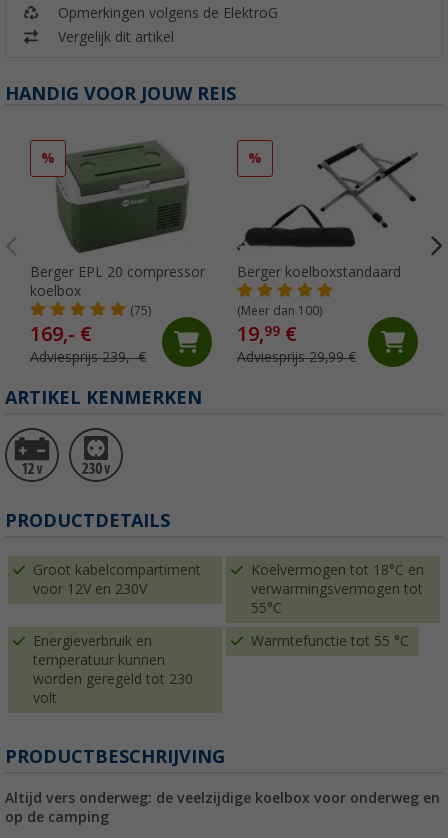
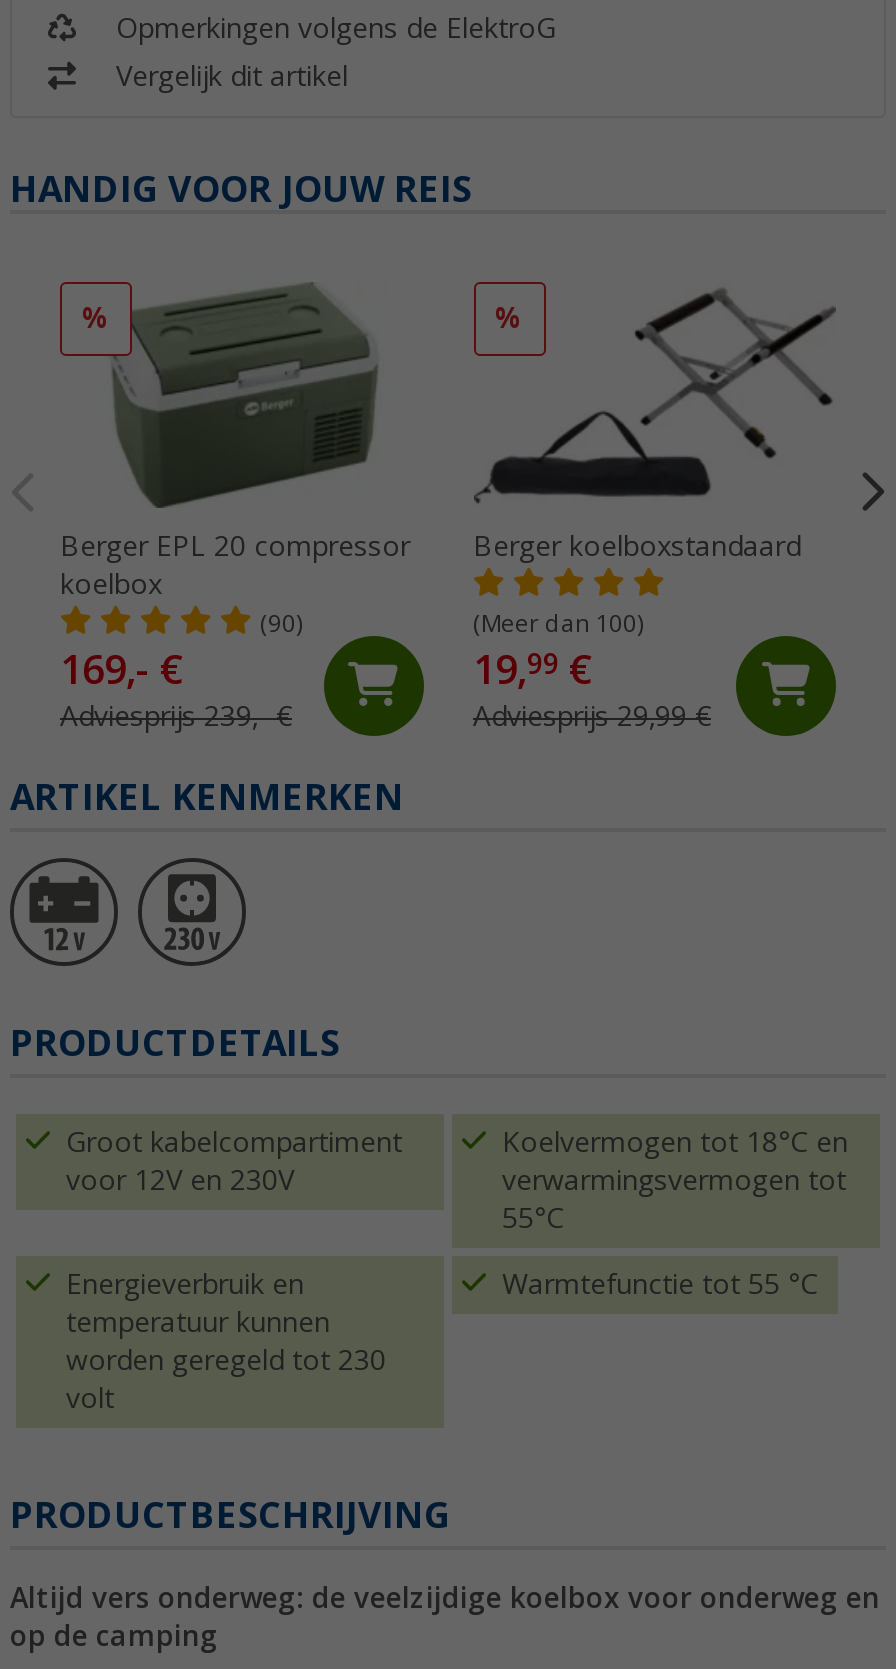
[130,304,151,318] (75) -> [260,609,302,637] (90)

